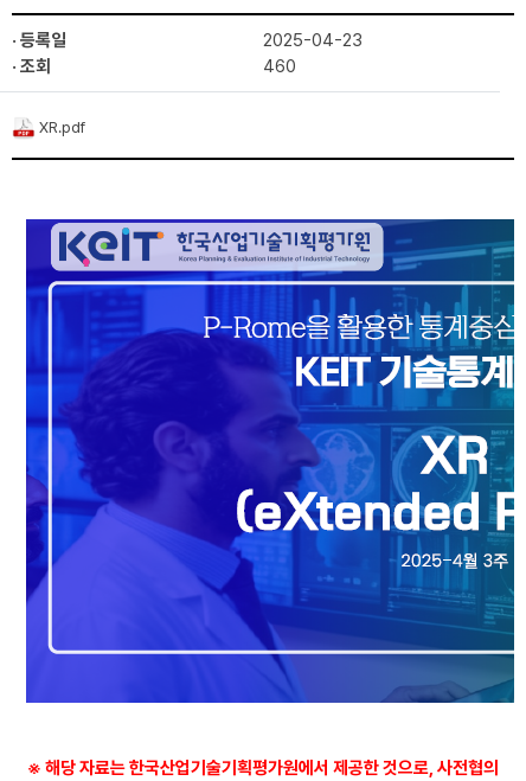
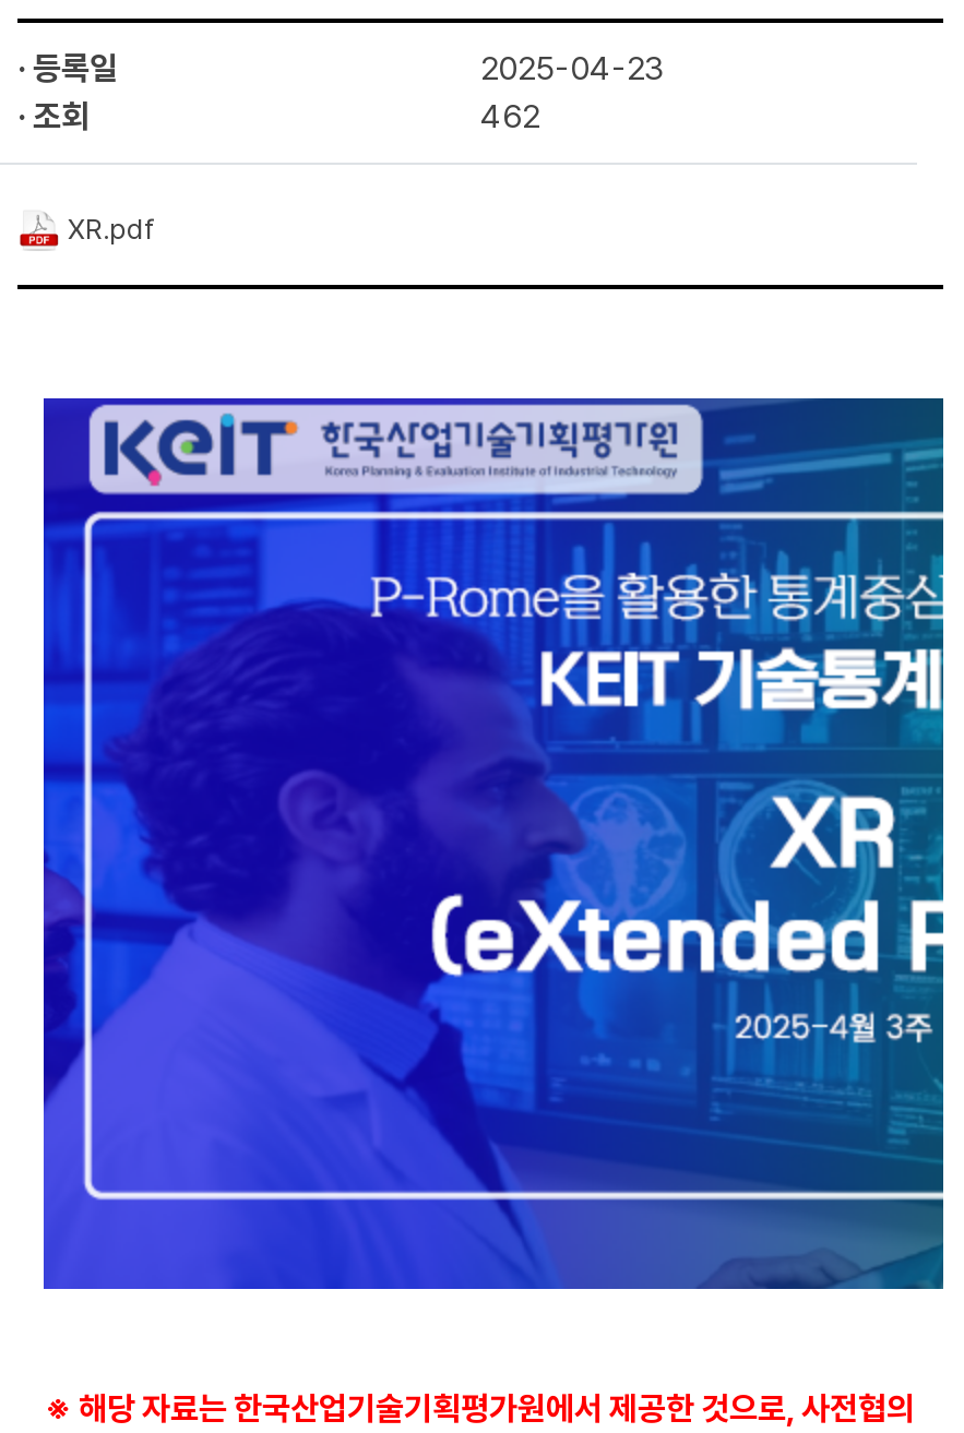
[263,55,296,77] 460 -> [480,96,539,136] 462

